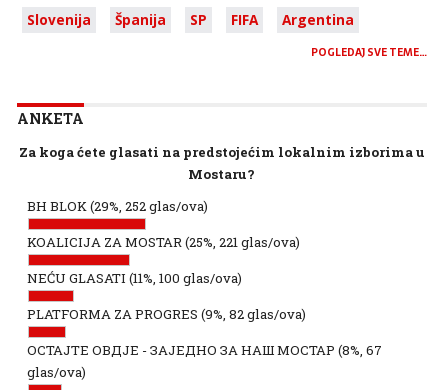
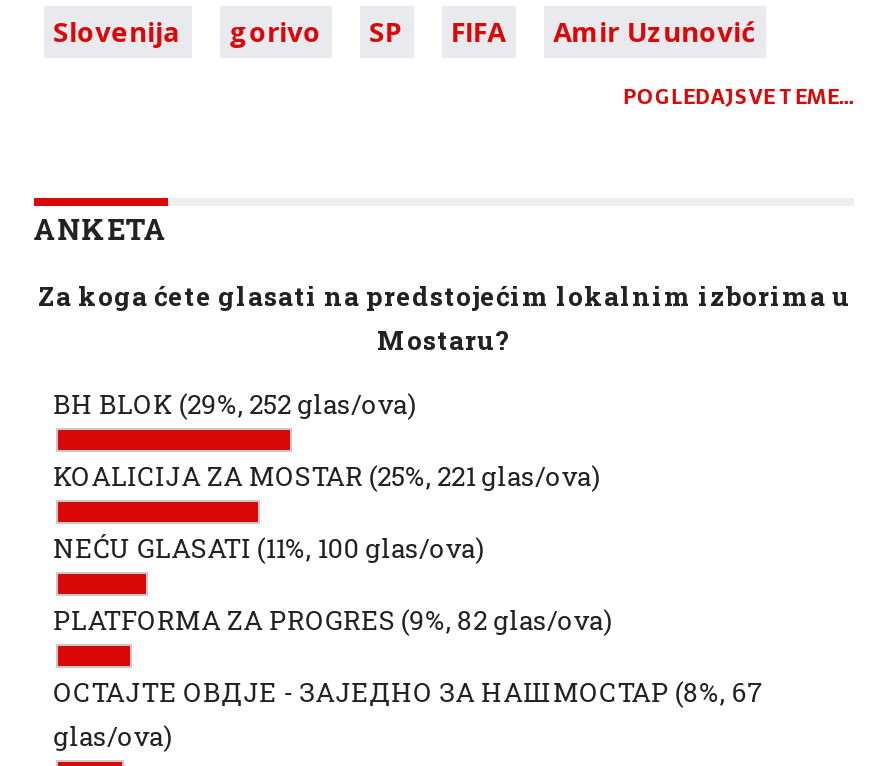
[115,10,166,29] Španija -> [229,12,321,50] gorivo
[282,10,354,29] Argentina -> [553,12,755,50] Amir Uzunović

